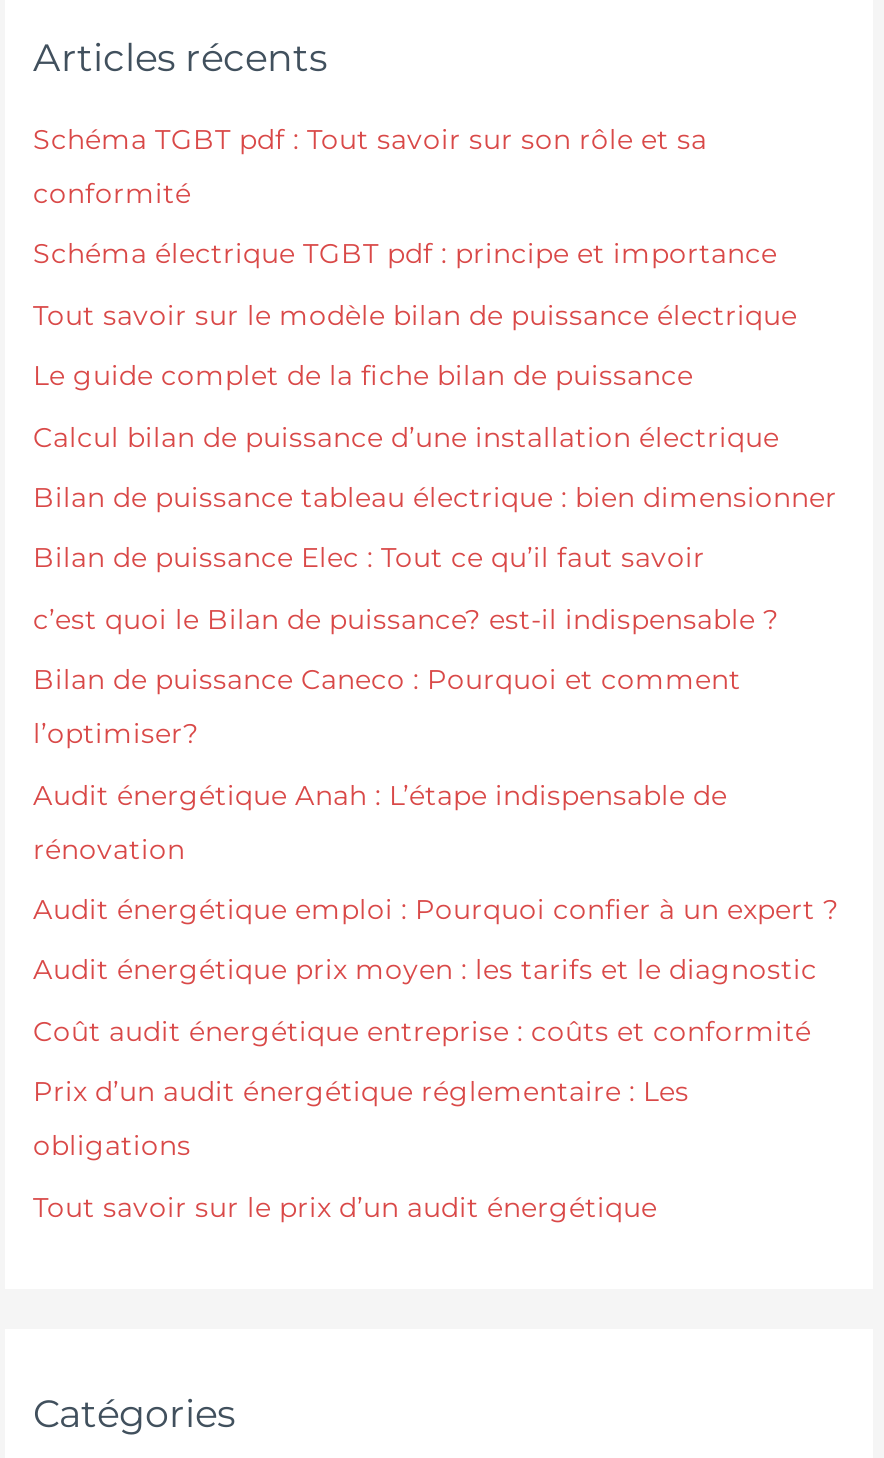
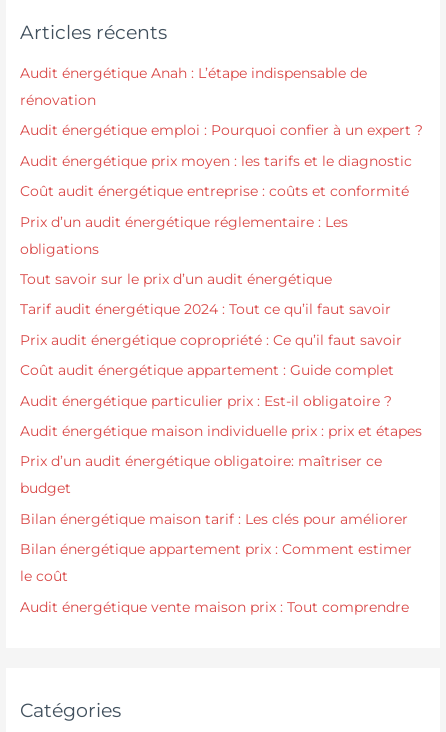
[33,123,837,749] Schéma TGBT pdf : Tout savoir sur son rôle et sa | conformité | Schéma électrique TGBT pdf : principe et importance | Tout savoir sur le modèle bilan de puissance électrique | Le guide complet de la fiche bilan de puissance | Calcul bilan de puissance d’une installation électrique | Bilan de puissance tableau électrique : bien dimensionner | Bilan de puissance Elec : Tout ce qu’il faut savoir | c’est quoi le Bilan de puissance? est-il indispensable ? | Bilan de puissance Caneco : Pourquoi et comment | l’optimiser? -> none
moved [33,778,839,1222] -> [20,65,423,287]: Audit énergétique Anah : L’étape indispensable de | rénovation | Audit énergétique emploi : Pourquoi confier à un expert ? | Audit énergétique prix moyen : les tarifs et le diagnostic | Coût audit énergétique entreprise : coûts et conformité | Prix d’un audit énergétique réglementaire : Les | obligations | Tout savoir sur le prix d’un audit énergétique
none -> [20,301,422,615] Tarif audit énergétique 2024 : Tout ce qu’il faut savoir | Prix audit énergétique copropriété : Ce qu’il faut savoir | Coût audit énergétique appartement : Guide complet | Audit énergétique particulier prix : Est-il obligatoire ? | Audit énergétique maison individuelle prix : prix et étapes | Prix d’un audit énergétique obligatoire: maîtriser ce | budget | Bilan énergétique maison tarif : Les clés pour améliorer | Bilan énergétique appartement prix : Comment estimer | le coût | Audit énergétique vente maison prix : Tout comprendre

